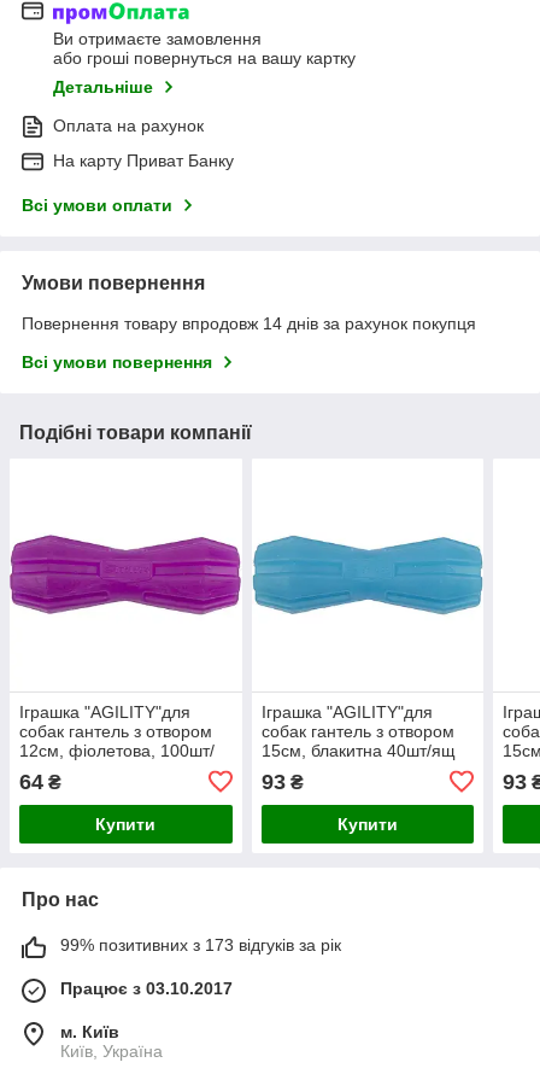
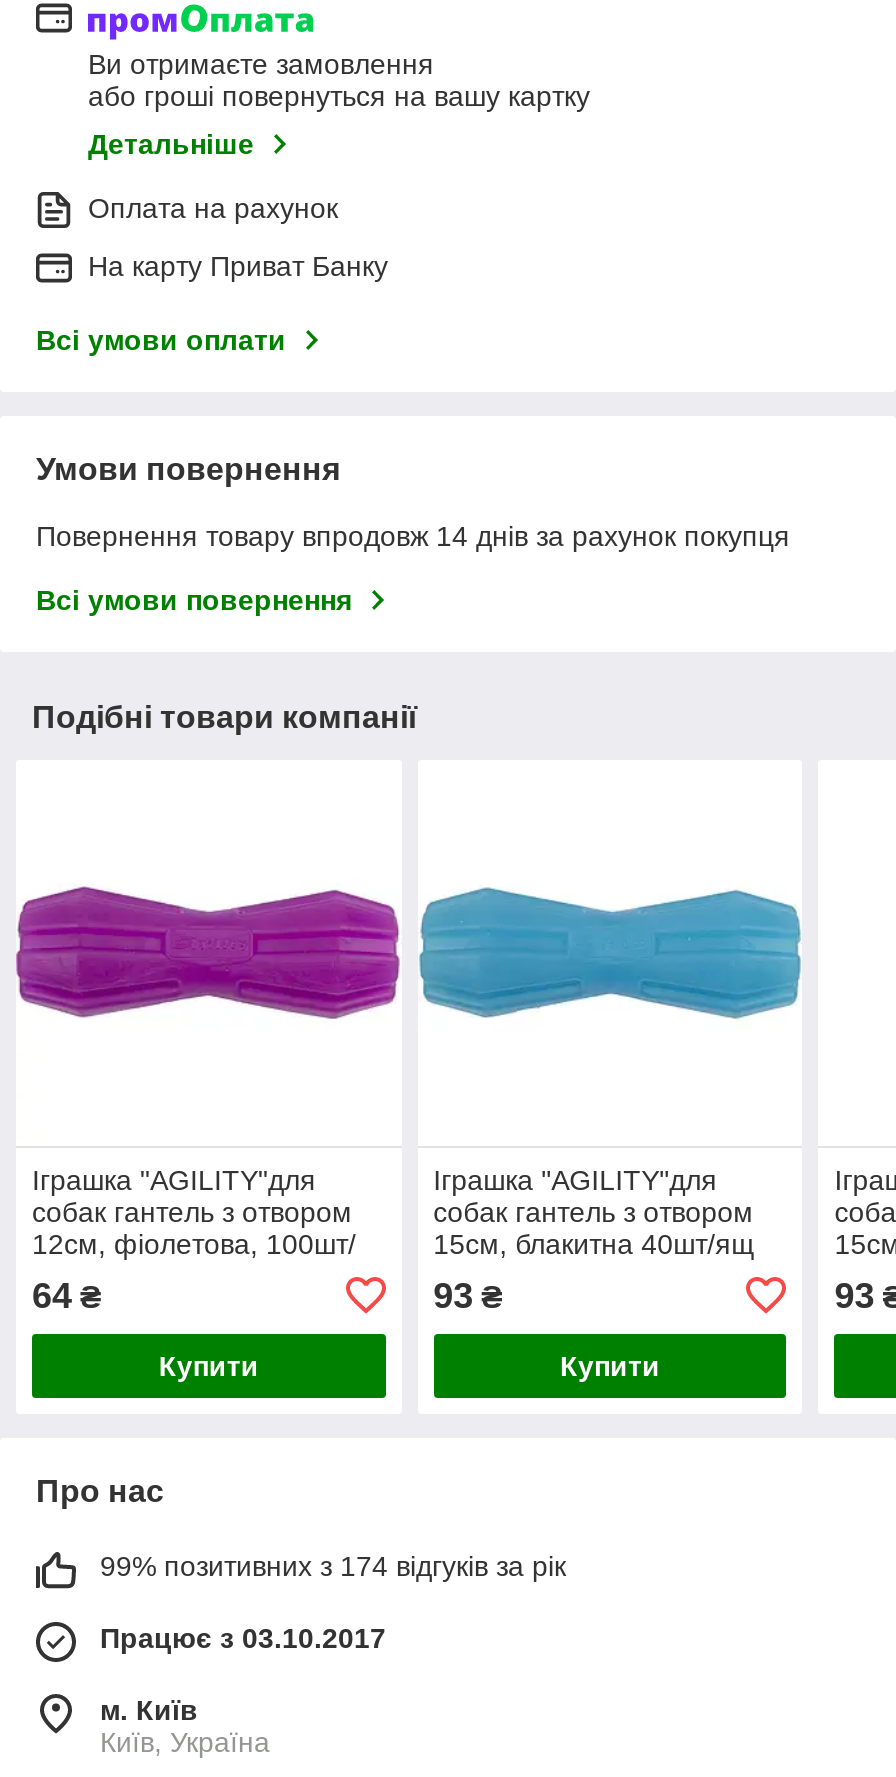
[60,935,341,954] 99% позитивних з 173 відгуків за рік -> [100,1550,566,1582] 99% позитивних з 174 відгуків за рік

